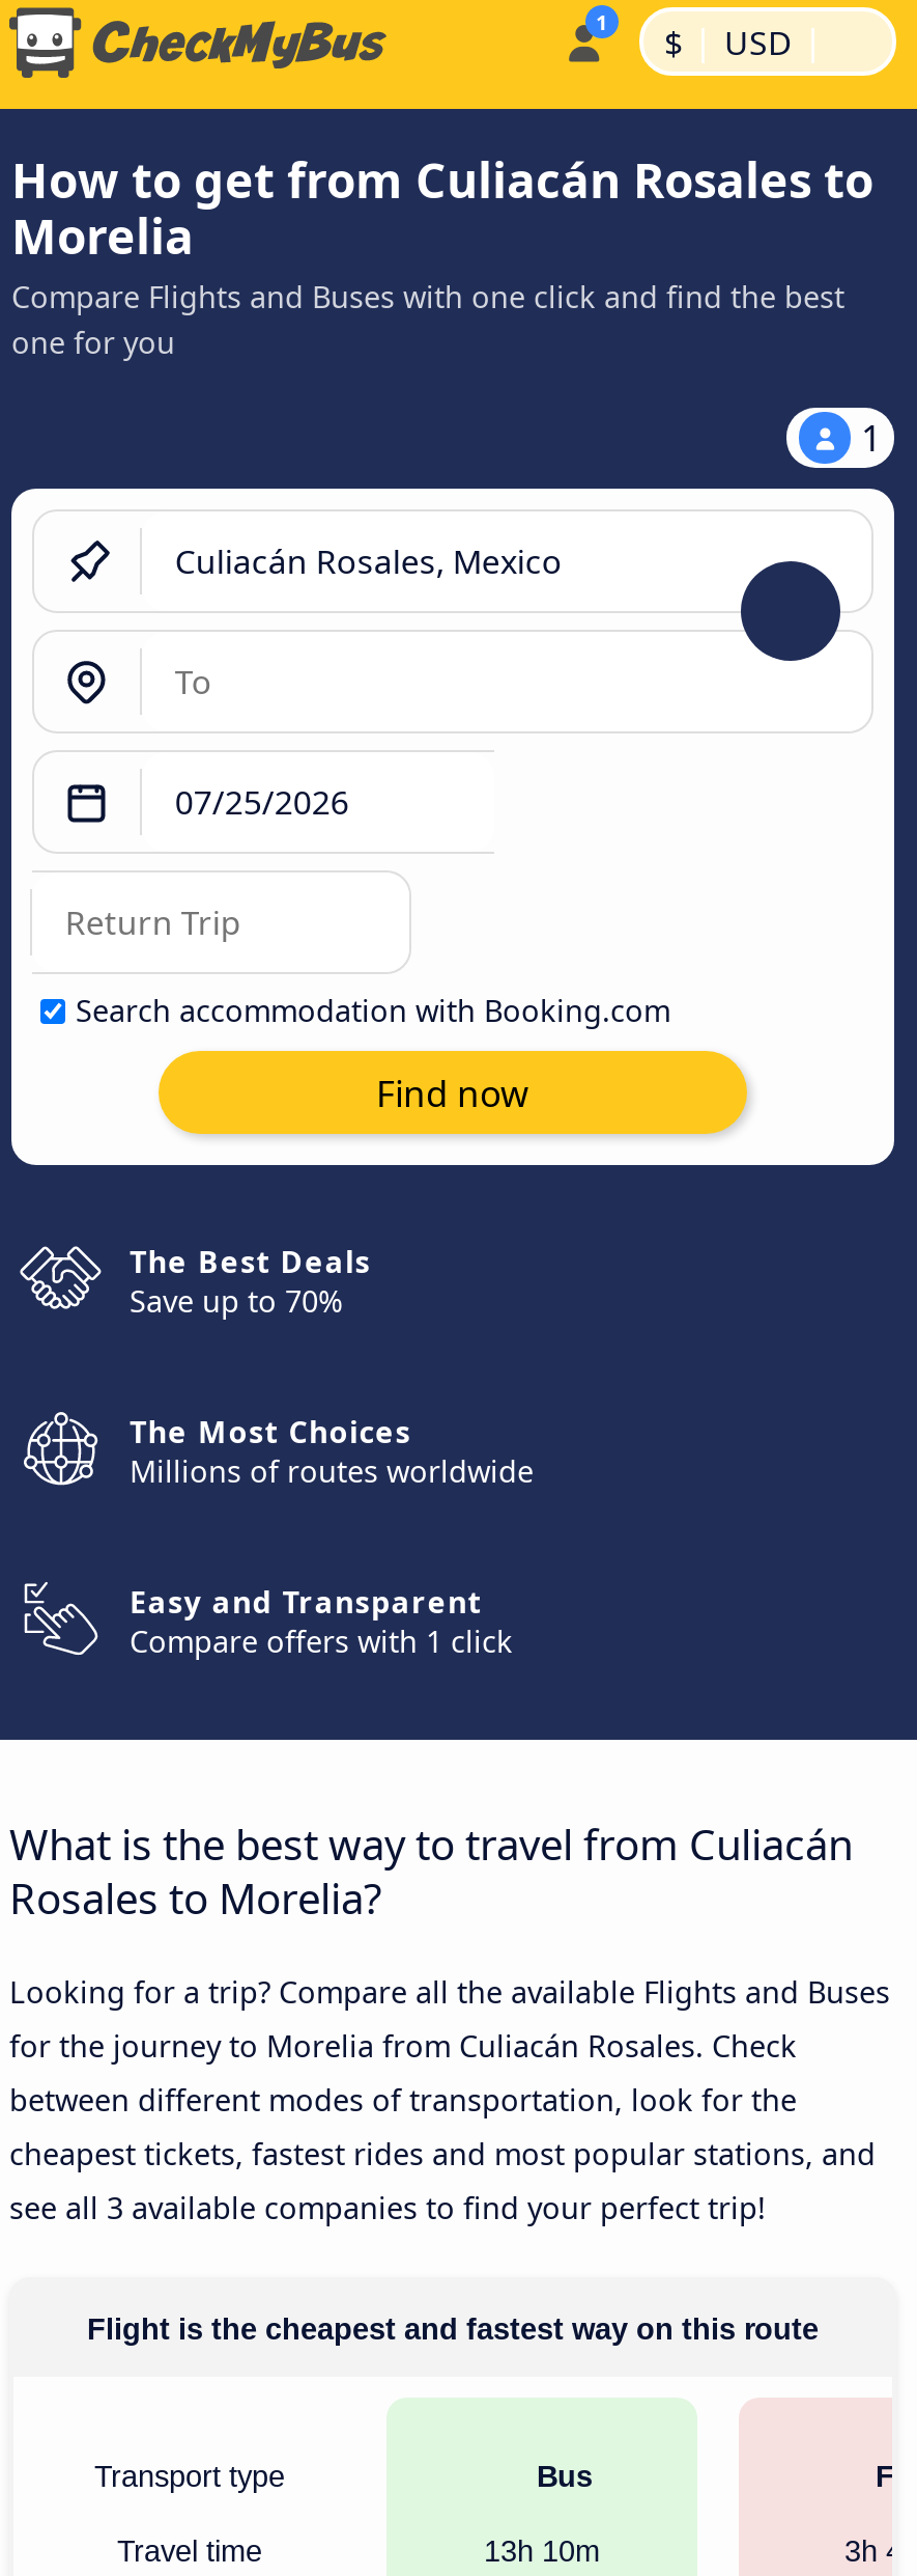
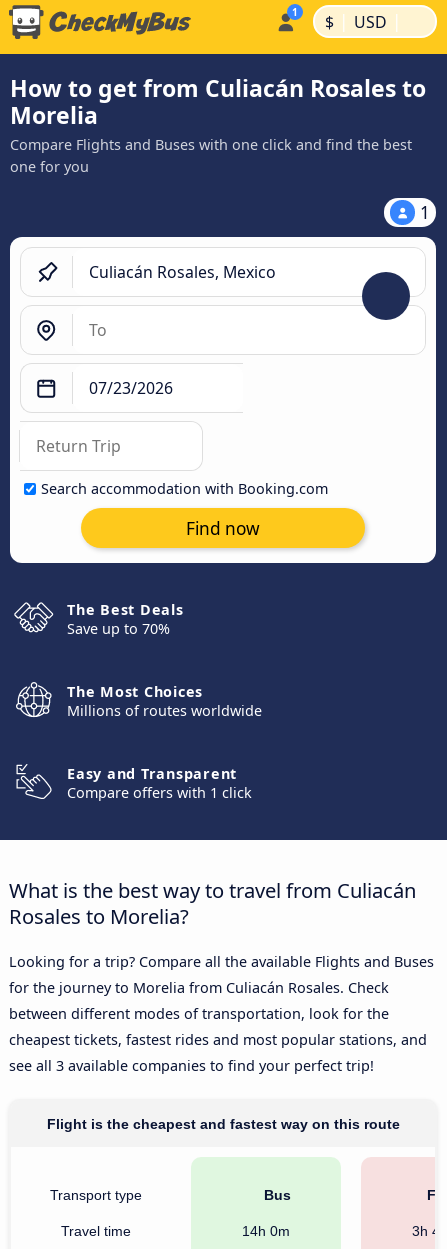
[484,2534,600,2567] 13h 10m -> [242,1223,290,1239] 14h 0m

